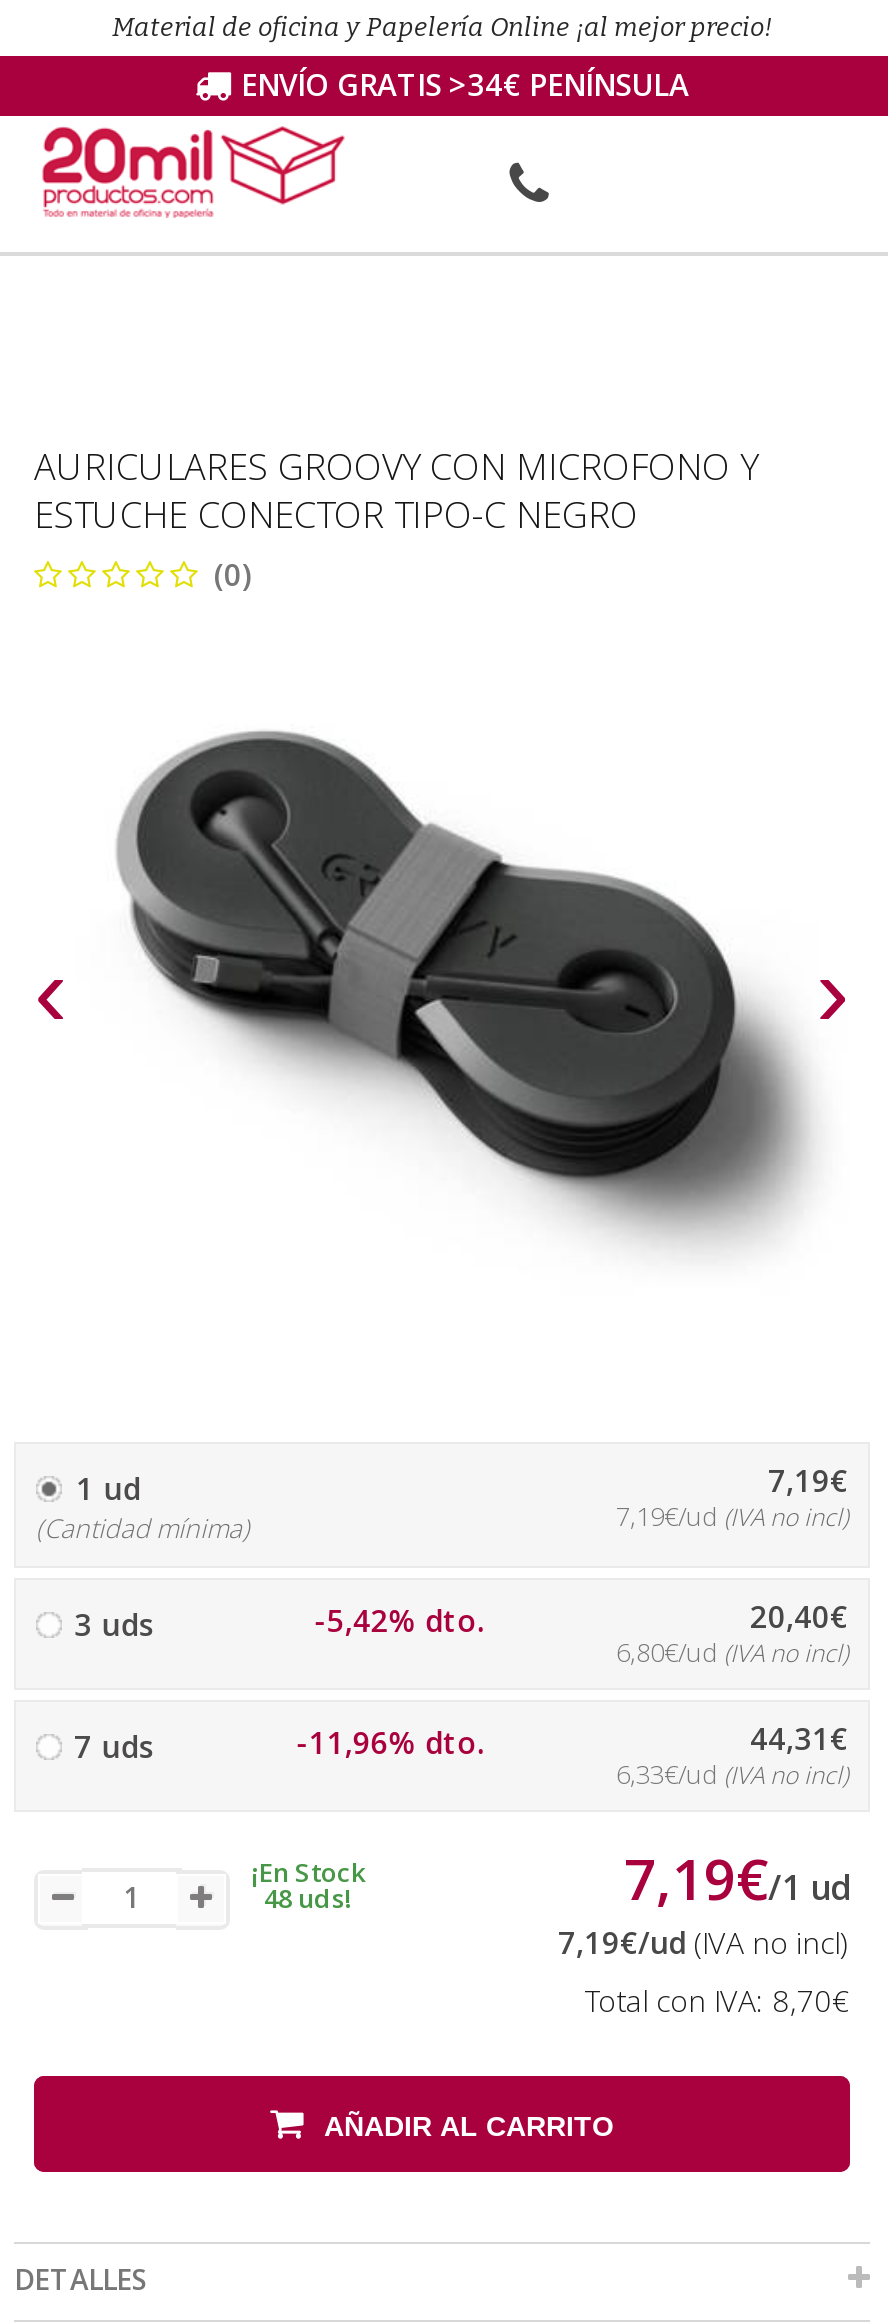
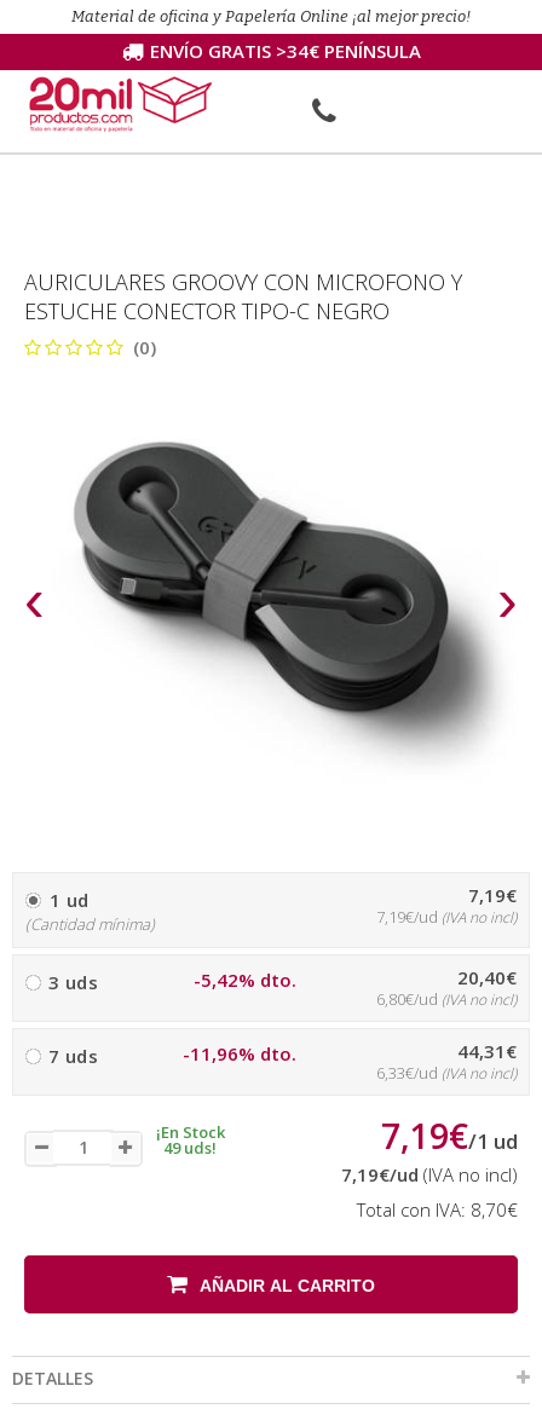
[264,1880,352,1916] 48 uds! -> [163,1137,217,1159] 49 uds!

